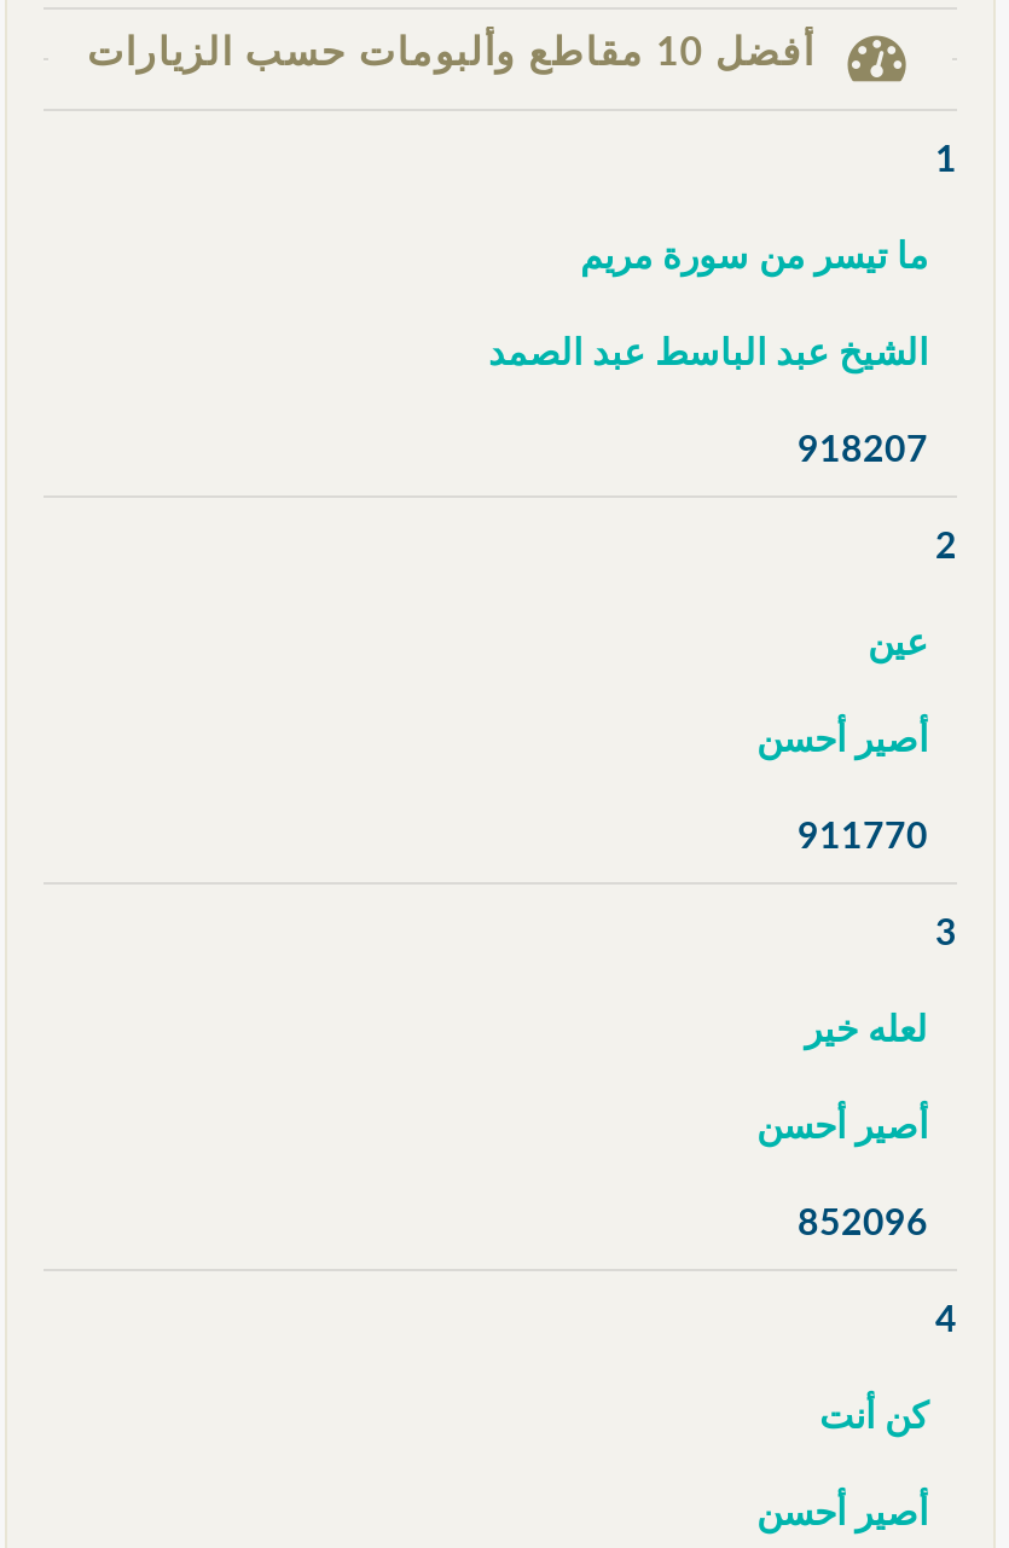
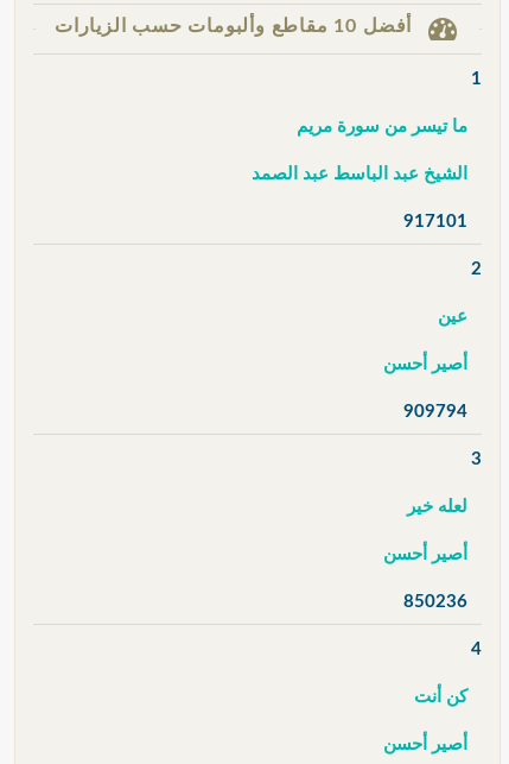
[798,431,928,468] 918207 -> [403,212,467,230] 917101
[798,818,928,854] 911770 -> [403,402,467,420] 909794
[798,1205,928,1241] 852096 -> [403,592,467,610] 850236

